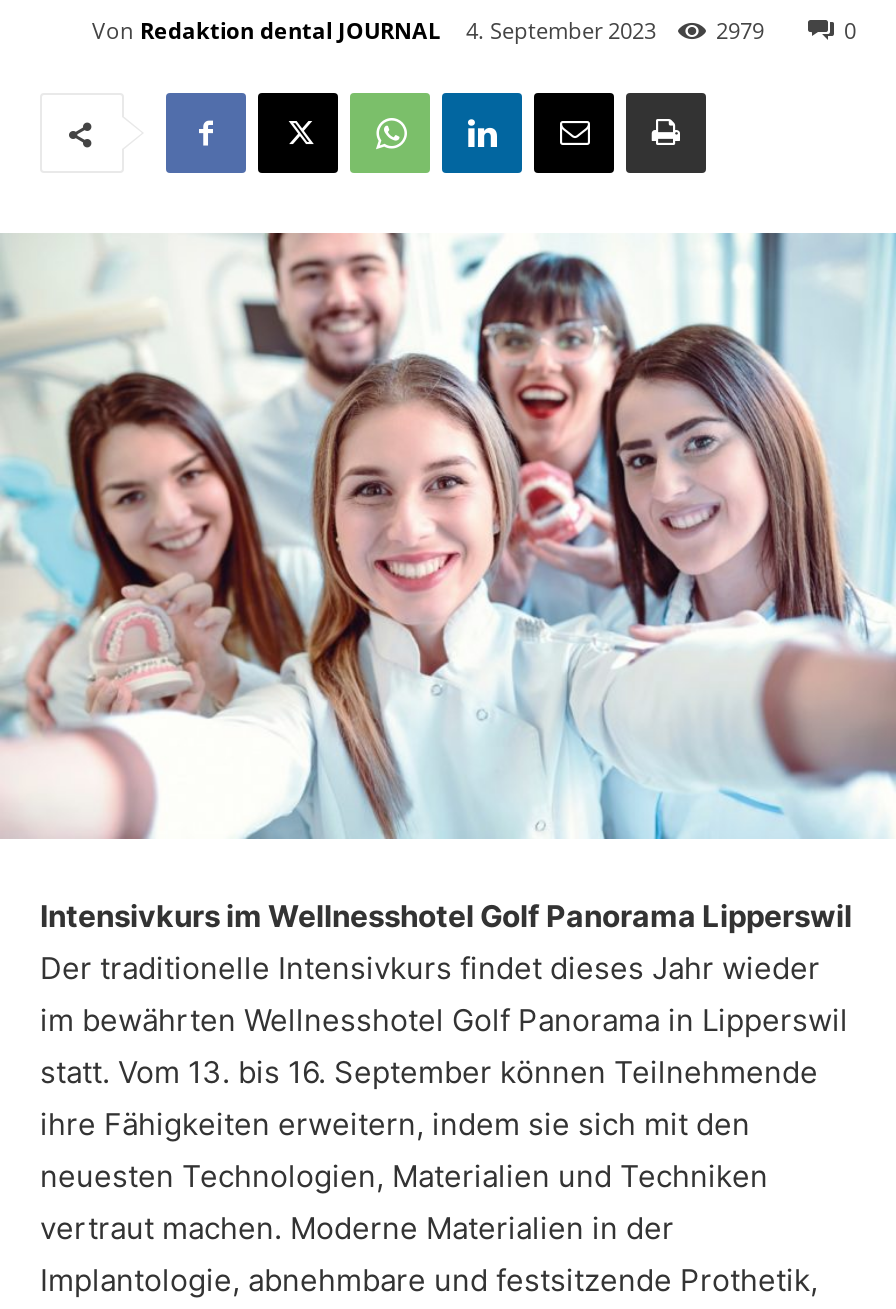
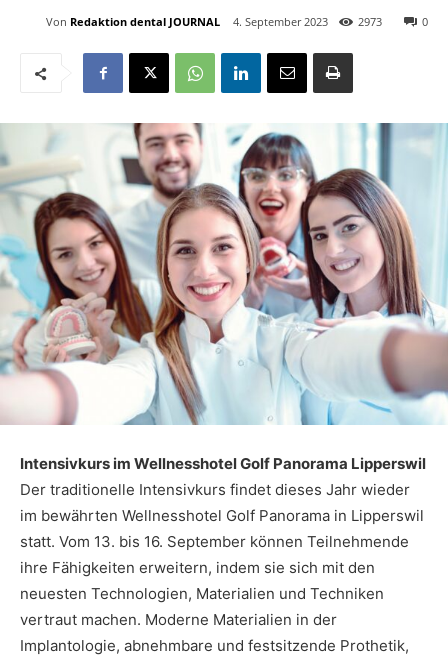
[92,14,764,45] Von Redaktion dental JOURNAL 4. September 2023 2979 -> [46,13,382,29] Von Redaktion dental JOURNAL 4. September 2023 2973

